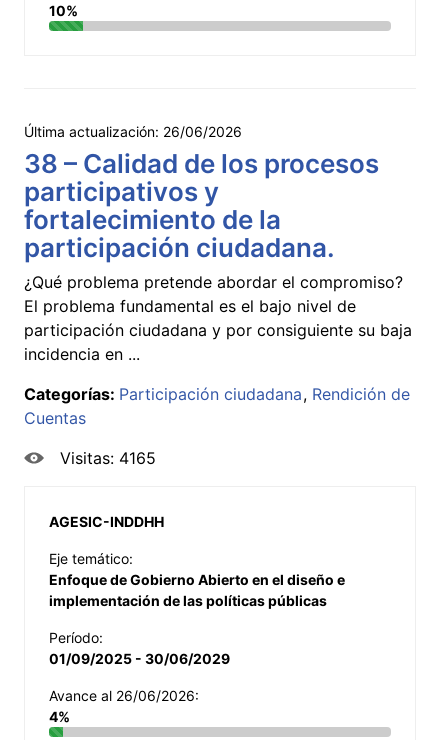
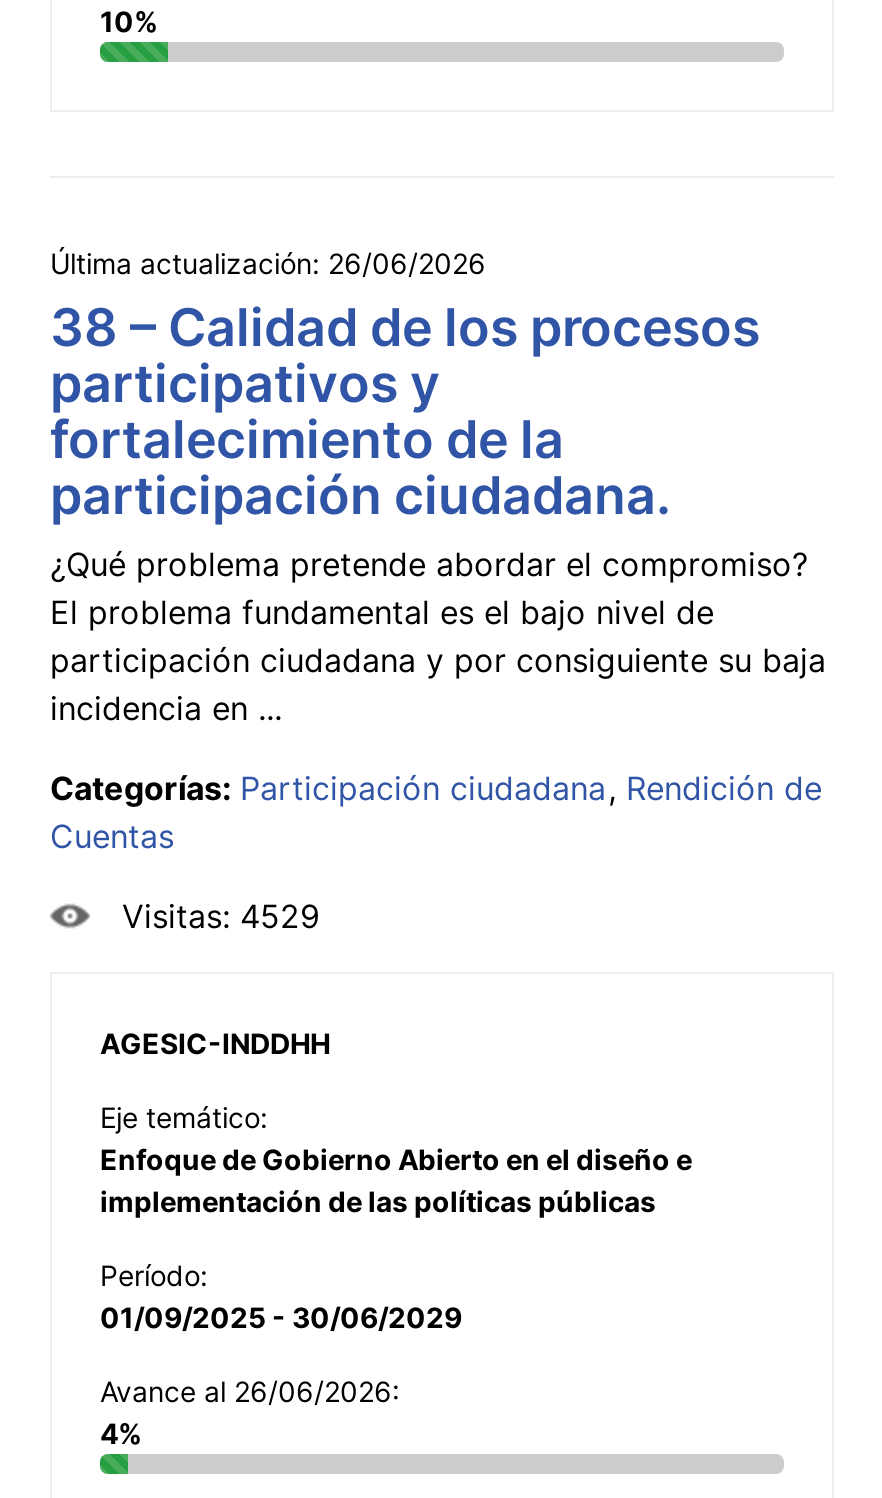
[60,448,156,468] Visitas: 4165 -> [122,896,320,936] Visitas: 4529

